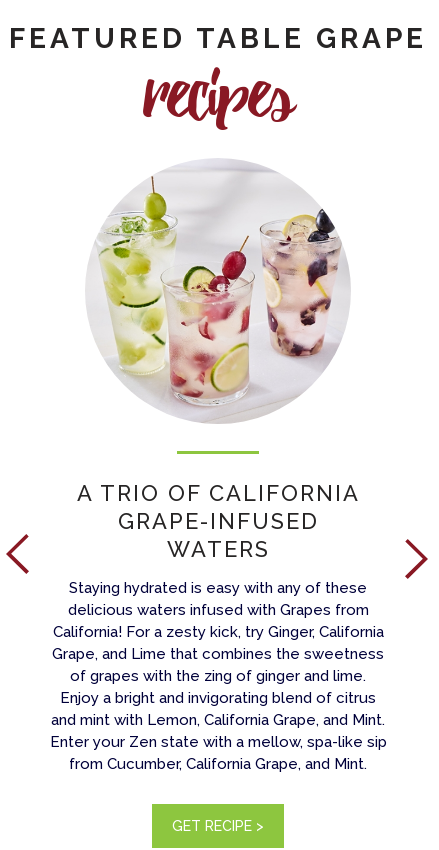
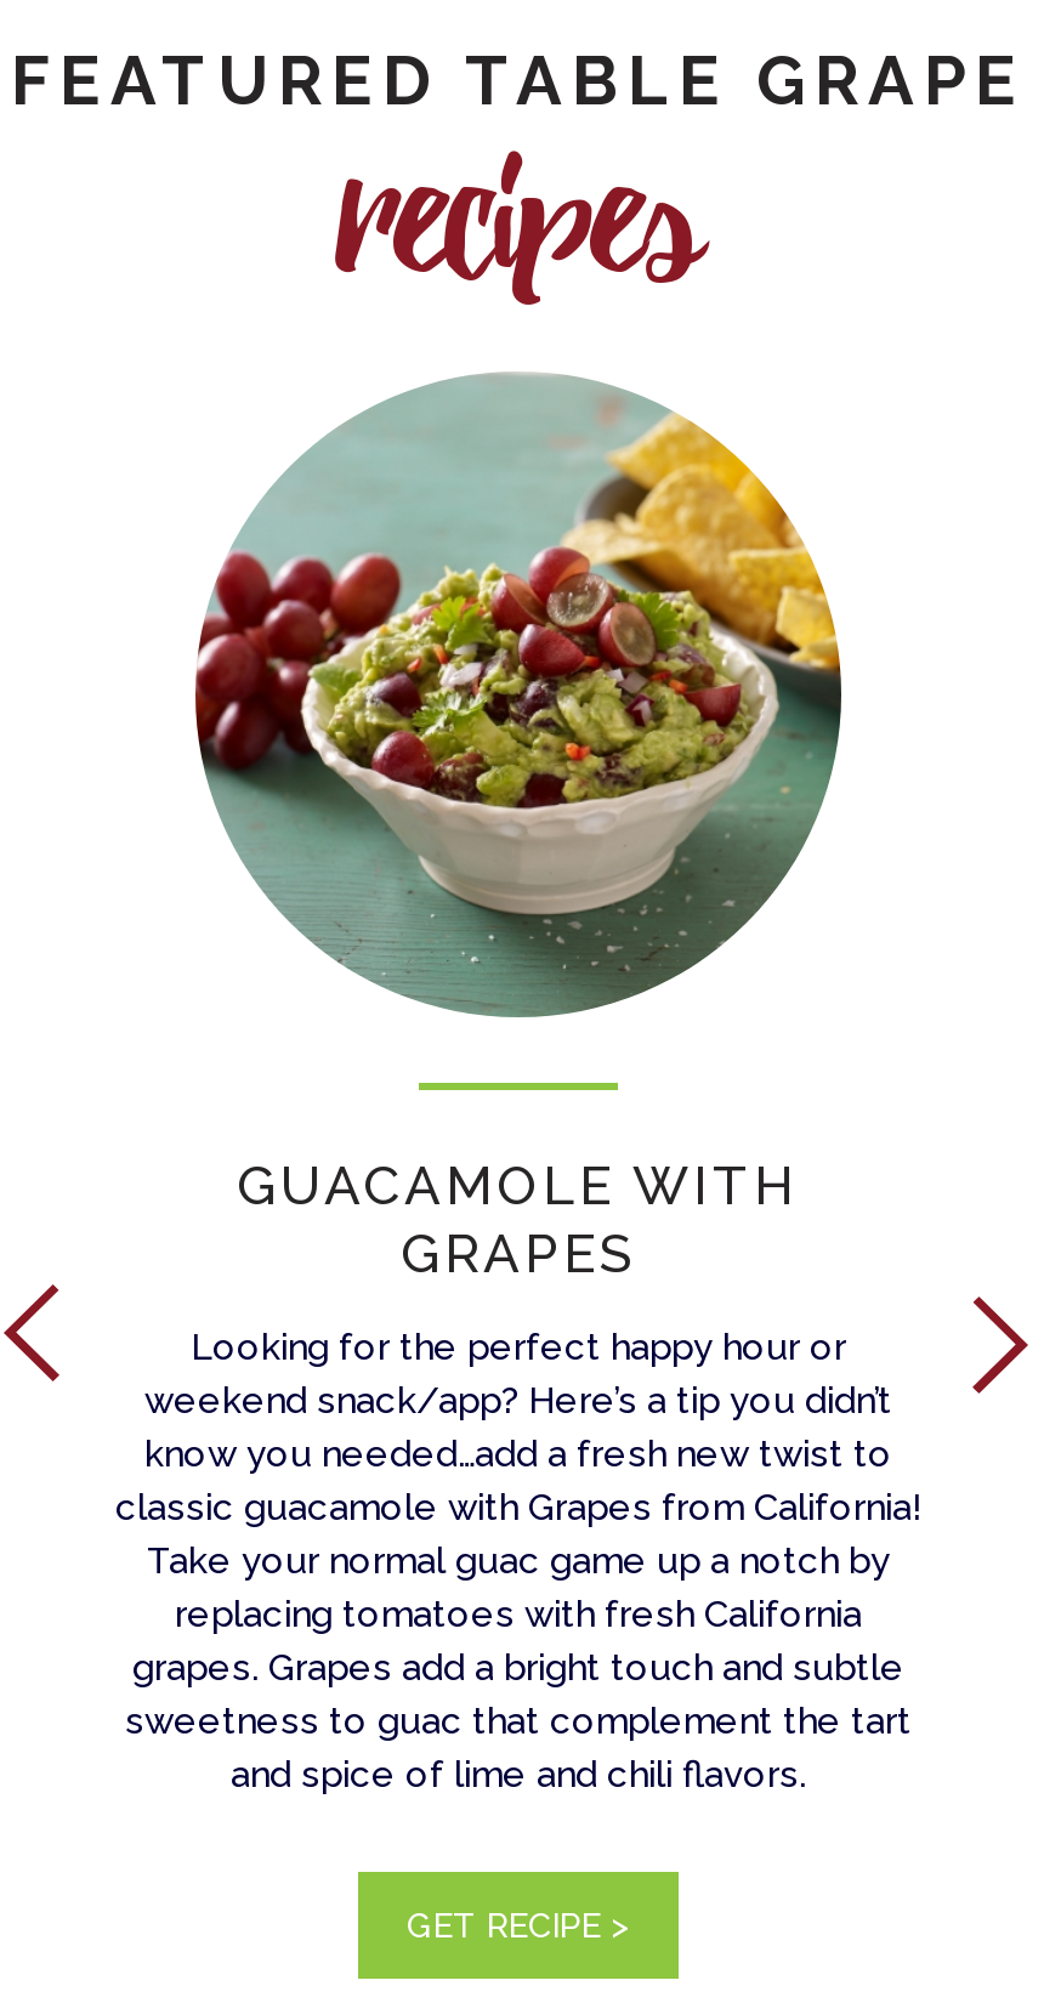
[86,159,350,423] [image] -> [193,374,844,1017] [image]
[76,480,359,562] A TRIO OF CALIFORNIA | GRAPE-INFUSED | WATERS -> [237,1153,800,1284] GUACAMOLE WITH | GRAPES
[49,579,386,773] Staying hydrated is easy with any of these | delicious waters infused with Grapes from | California! For a zesty kick, try Ginger, California | Grape, and Lime that combines the sweetness | of grapes with the zing of ginger and lime. | Enjoy a bright and invigorating blend of citrus | and mint with Lemon, California Grape, and Mint. | Enter your Zen state with a mellow, spa-like sip | from Cucumber, California Grape, and Mint. -> [115,1326,921,1797] Looking for the perfect happy hour or | weekend snack/app? Here’s a tip you didn’t | know you needed…add a fresh new twist to | classic guacamole with Grapes from California! | Take your normal guac game up a notch by | replacing tomatoes with fresh California | grapes. Grapes add a bright touch and subtle | sweetness to guac that complement the tart | and spice of lime and chili flavors.

